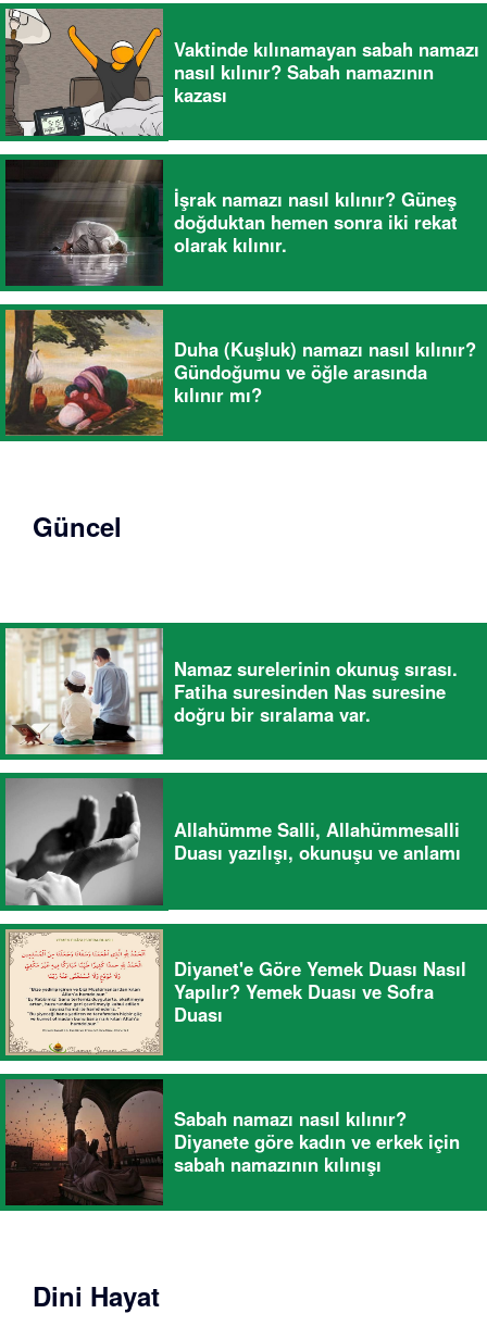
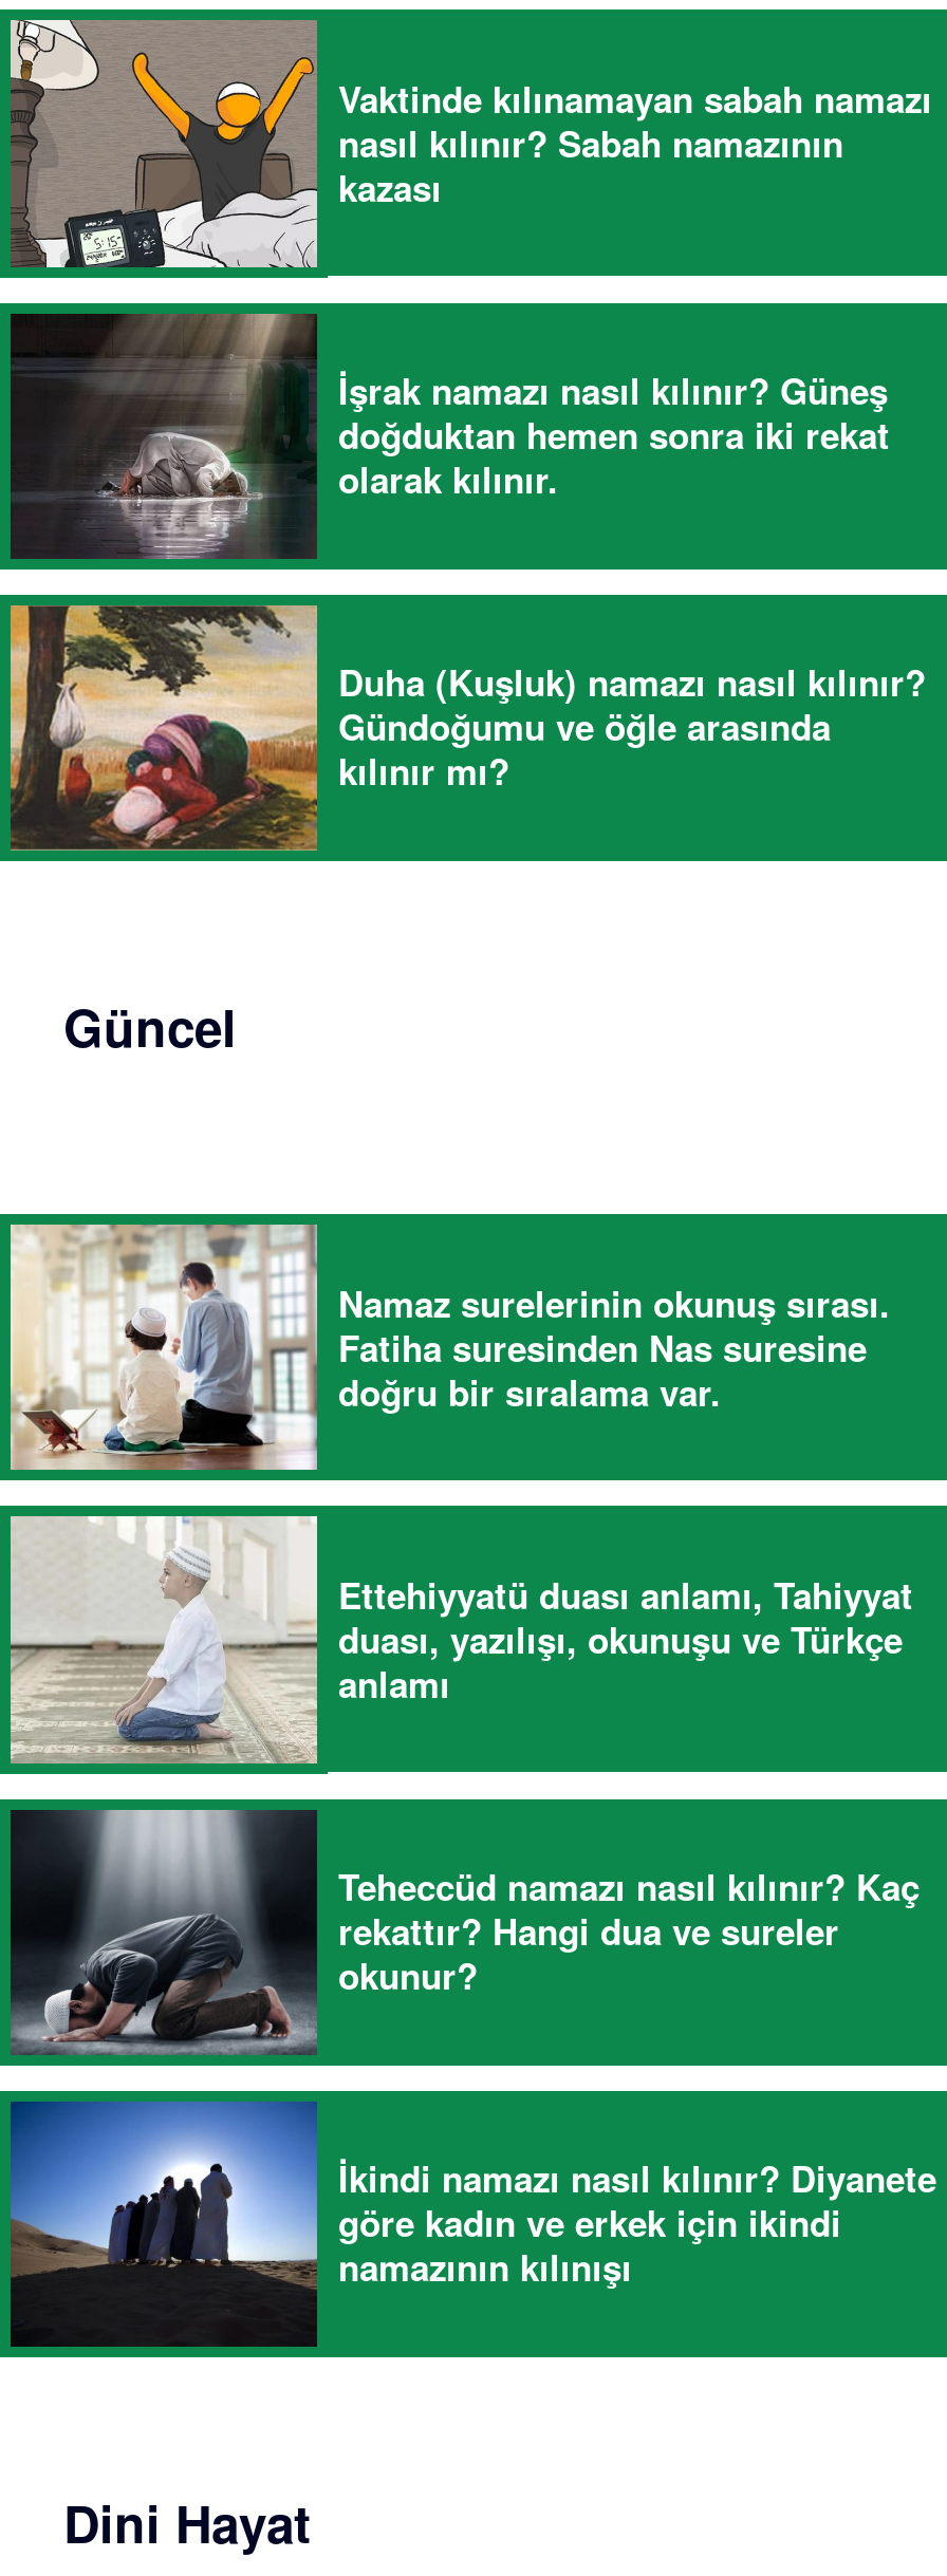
[5,778,461,905] [image] | Allahümme Salli, Allahümmesalli | Duası yazılışı, okunuşu ve anlamı -> [11,1514,913,1766] [image] | Ettehiyyatü duası anlamı, Tahiyyat | duası, yazılışı, okunuşu ve Türkçe | anlamı
[4,928,466,1056] [image] | Diyanet'e Göre Yemek Duası Nasıl | Yapılır? Yemek Duası ve Sofra | Duası -> [8,1808,920,2055] [image] | Teheccüd namazı nasıl kılınır? Kaç | rekattır? Hangi dua ve sureler | okunur?
[4,1078,460,1204] [image] | Sabah namazı nasıl kılınır? | Diyanete göre kadın ve erkek için | sabah namazının kılınışı -> [8,2099,936,2345] [image] | İkindi namazı nasıl kılınır? Diyanete | göre kadın ve erkek için ikindi | namazının kılınışı

